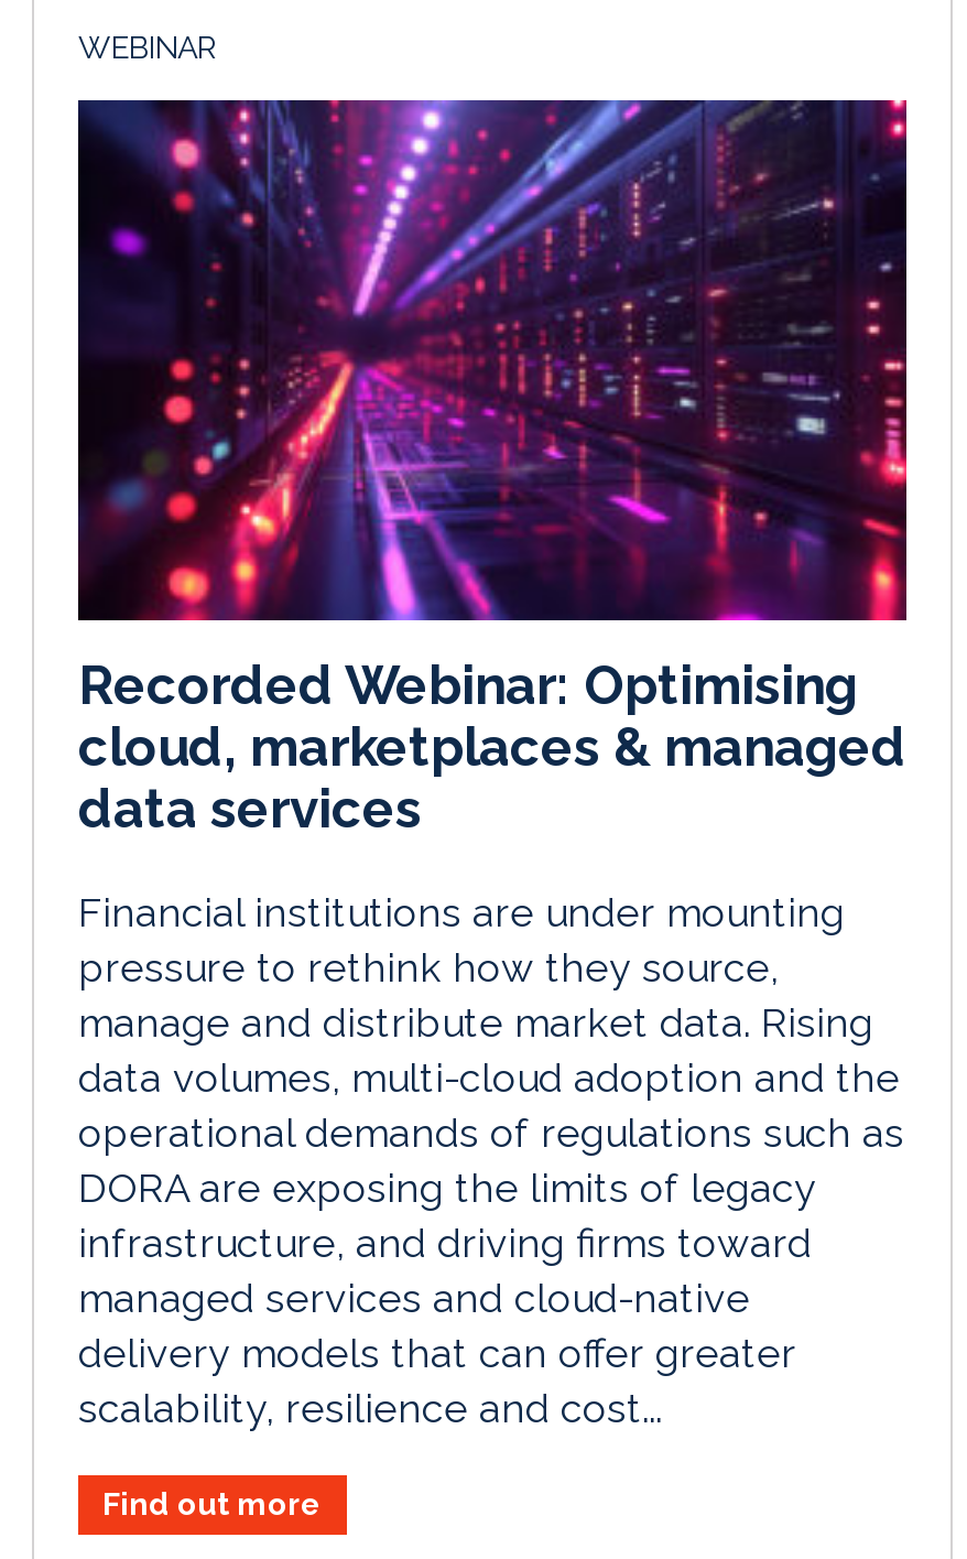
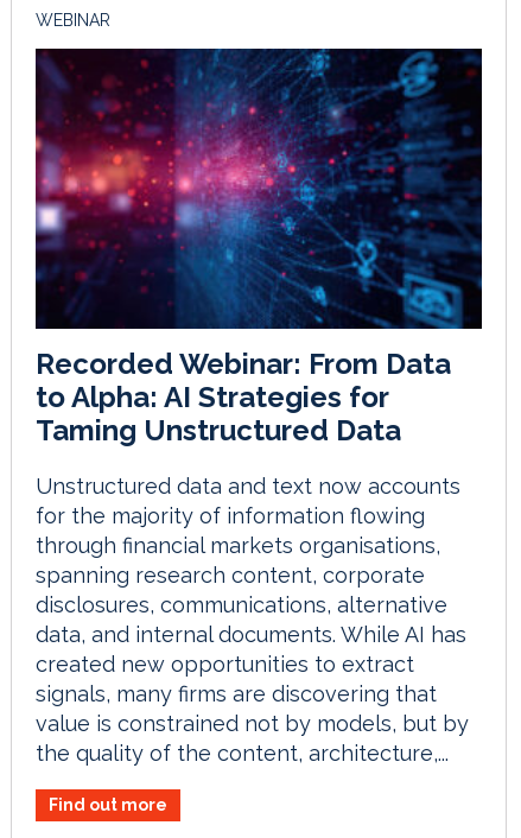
[76,98,909,840] [image] | Recorded Webinar: Optimising | cloud, marketplaces & managed | data services -> [34,47,483,447] [image] | Recorded Webinar: From Data | to Alpha: AI Strategies for | Taming Unstructured Data
[78,888,904,1430] Financial institutions are under mounting | pressure to rethink how they source, | manage and distribute market data. Rising | data volumes, multi-cloud adoption and the | operational demands of regulations such as | DORA are exposing the limits of legacy | infrastructure, and driving firms toward | managed services and cloud-native | delivery models that can offer greater | scalability, resilience and cost... -> [36,473,469,765] Unstructured data and text now accounts | for the majority of information flowing | through financial markets organisations, | spanning research content, corporate | disclosures, communications, alternative | data, and internal documents. While AI has | created new opportunities to extract | signals, many firms are discovering that | value is constrained not by models, but by | the quality of the content, architecture,...

